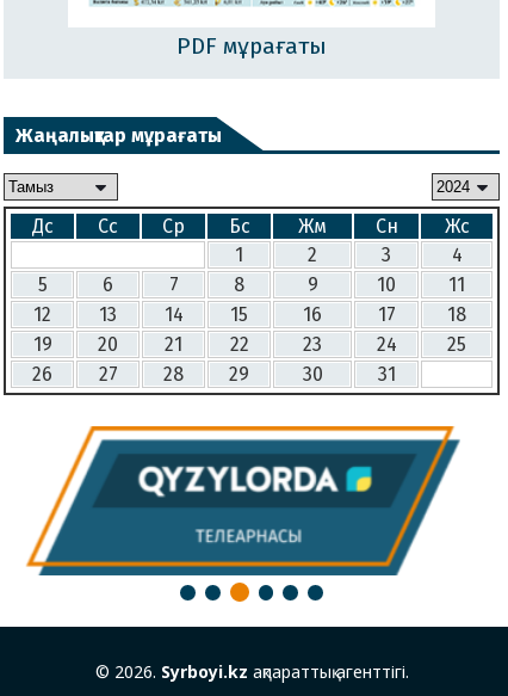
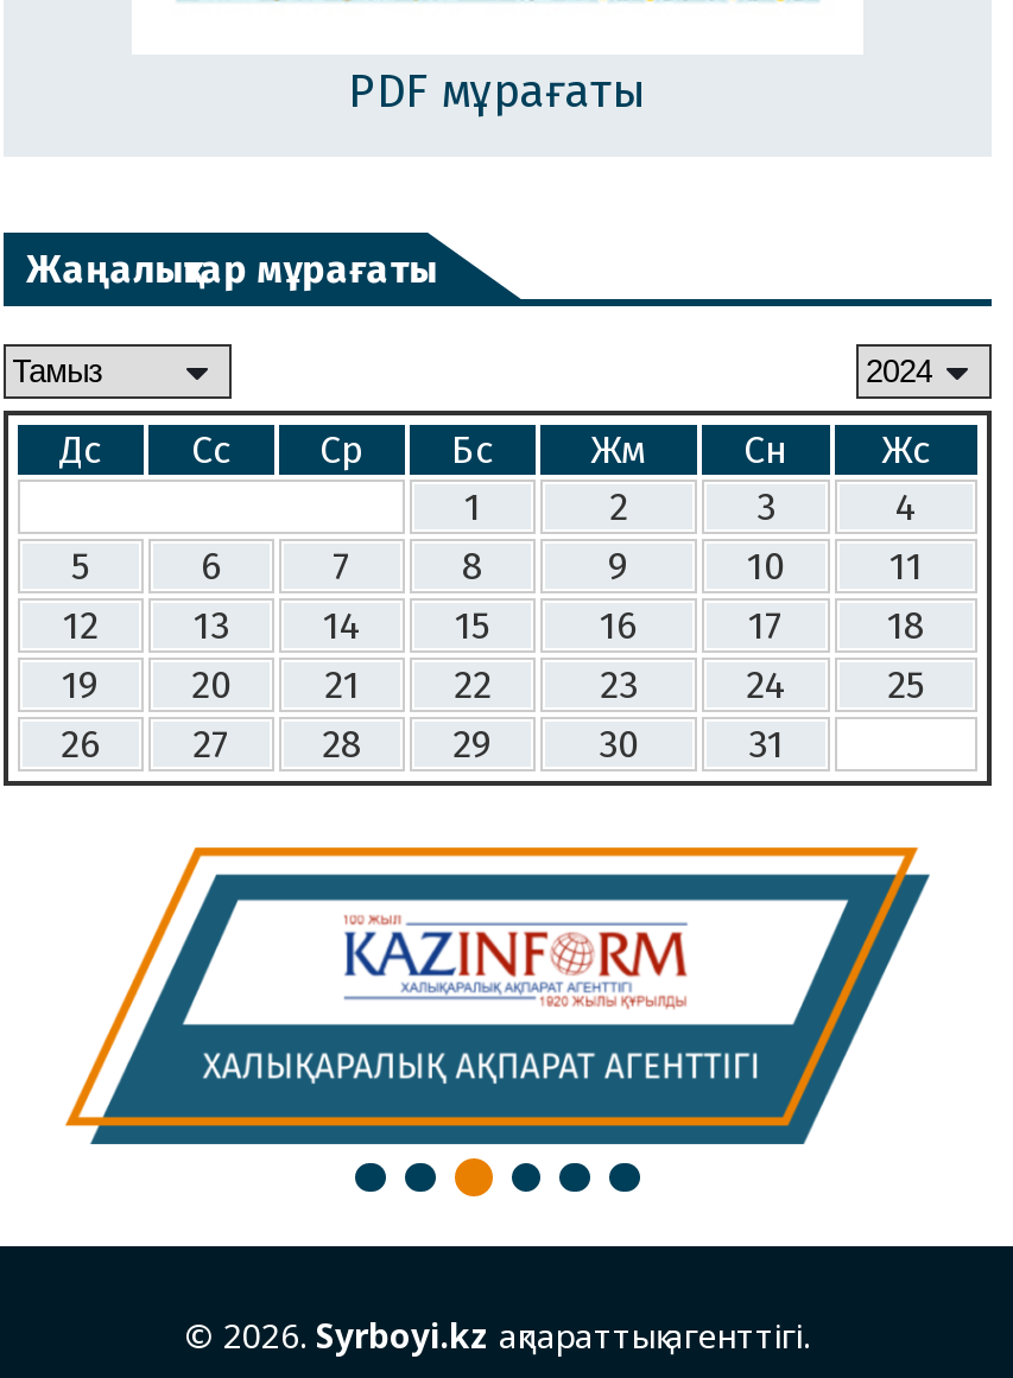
[25,425,467,577] [image] -> [51,845,930,1147] [image]

